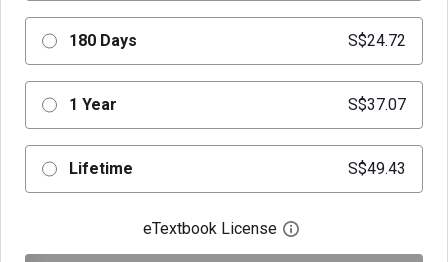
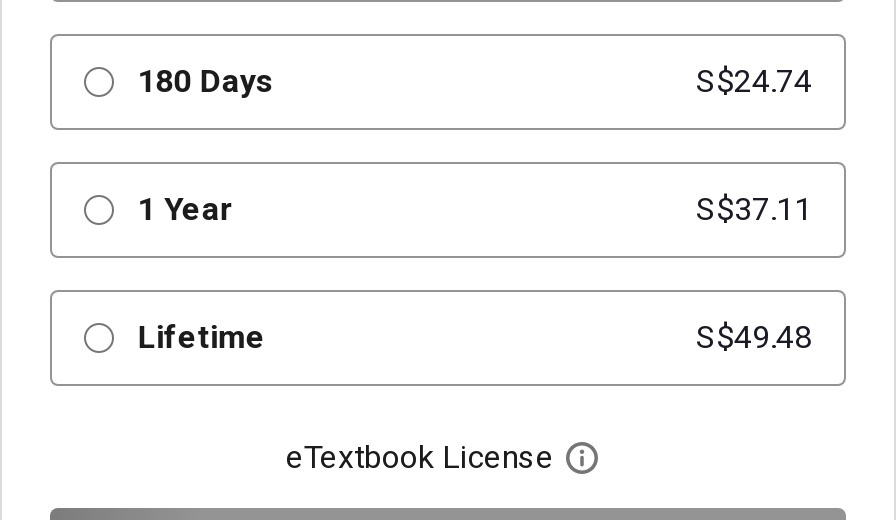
[348,31,406,50] S$24.72 -> [696,62,812,100] S$24.74
[348,95,406,114] S$37.07 -> [696,190,812,228] S$37.11
[348,159,406,178] S$49.43 -> [696,318,812,356] S$49.48

